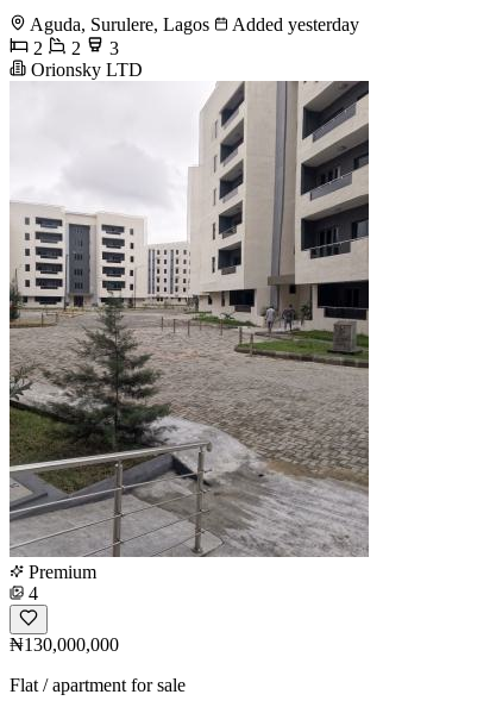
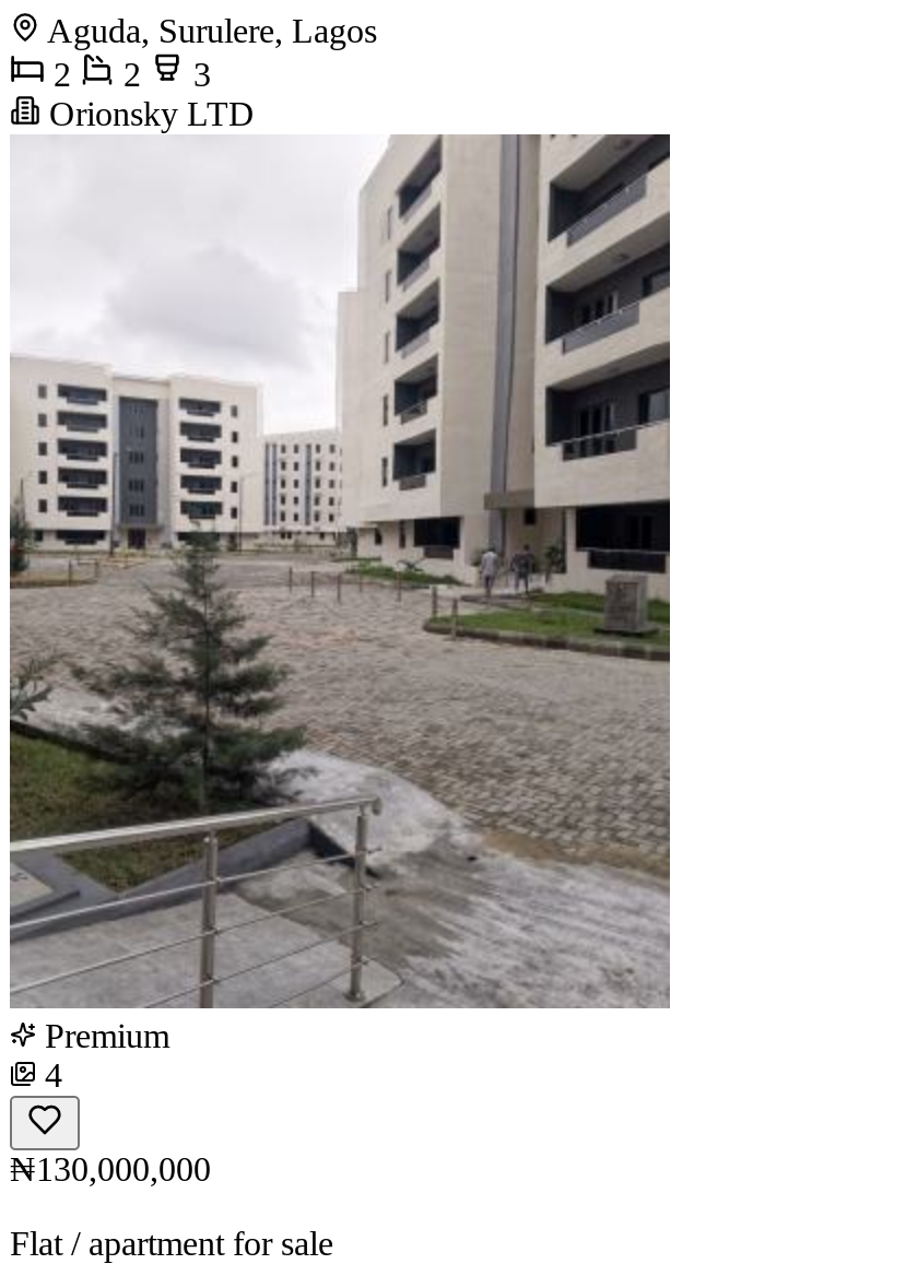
[228,14,359,34] Added yesterday -> none

